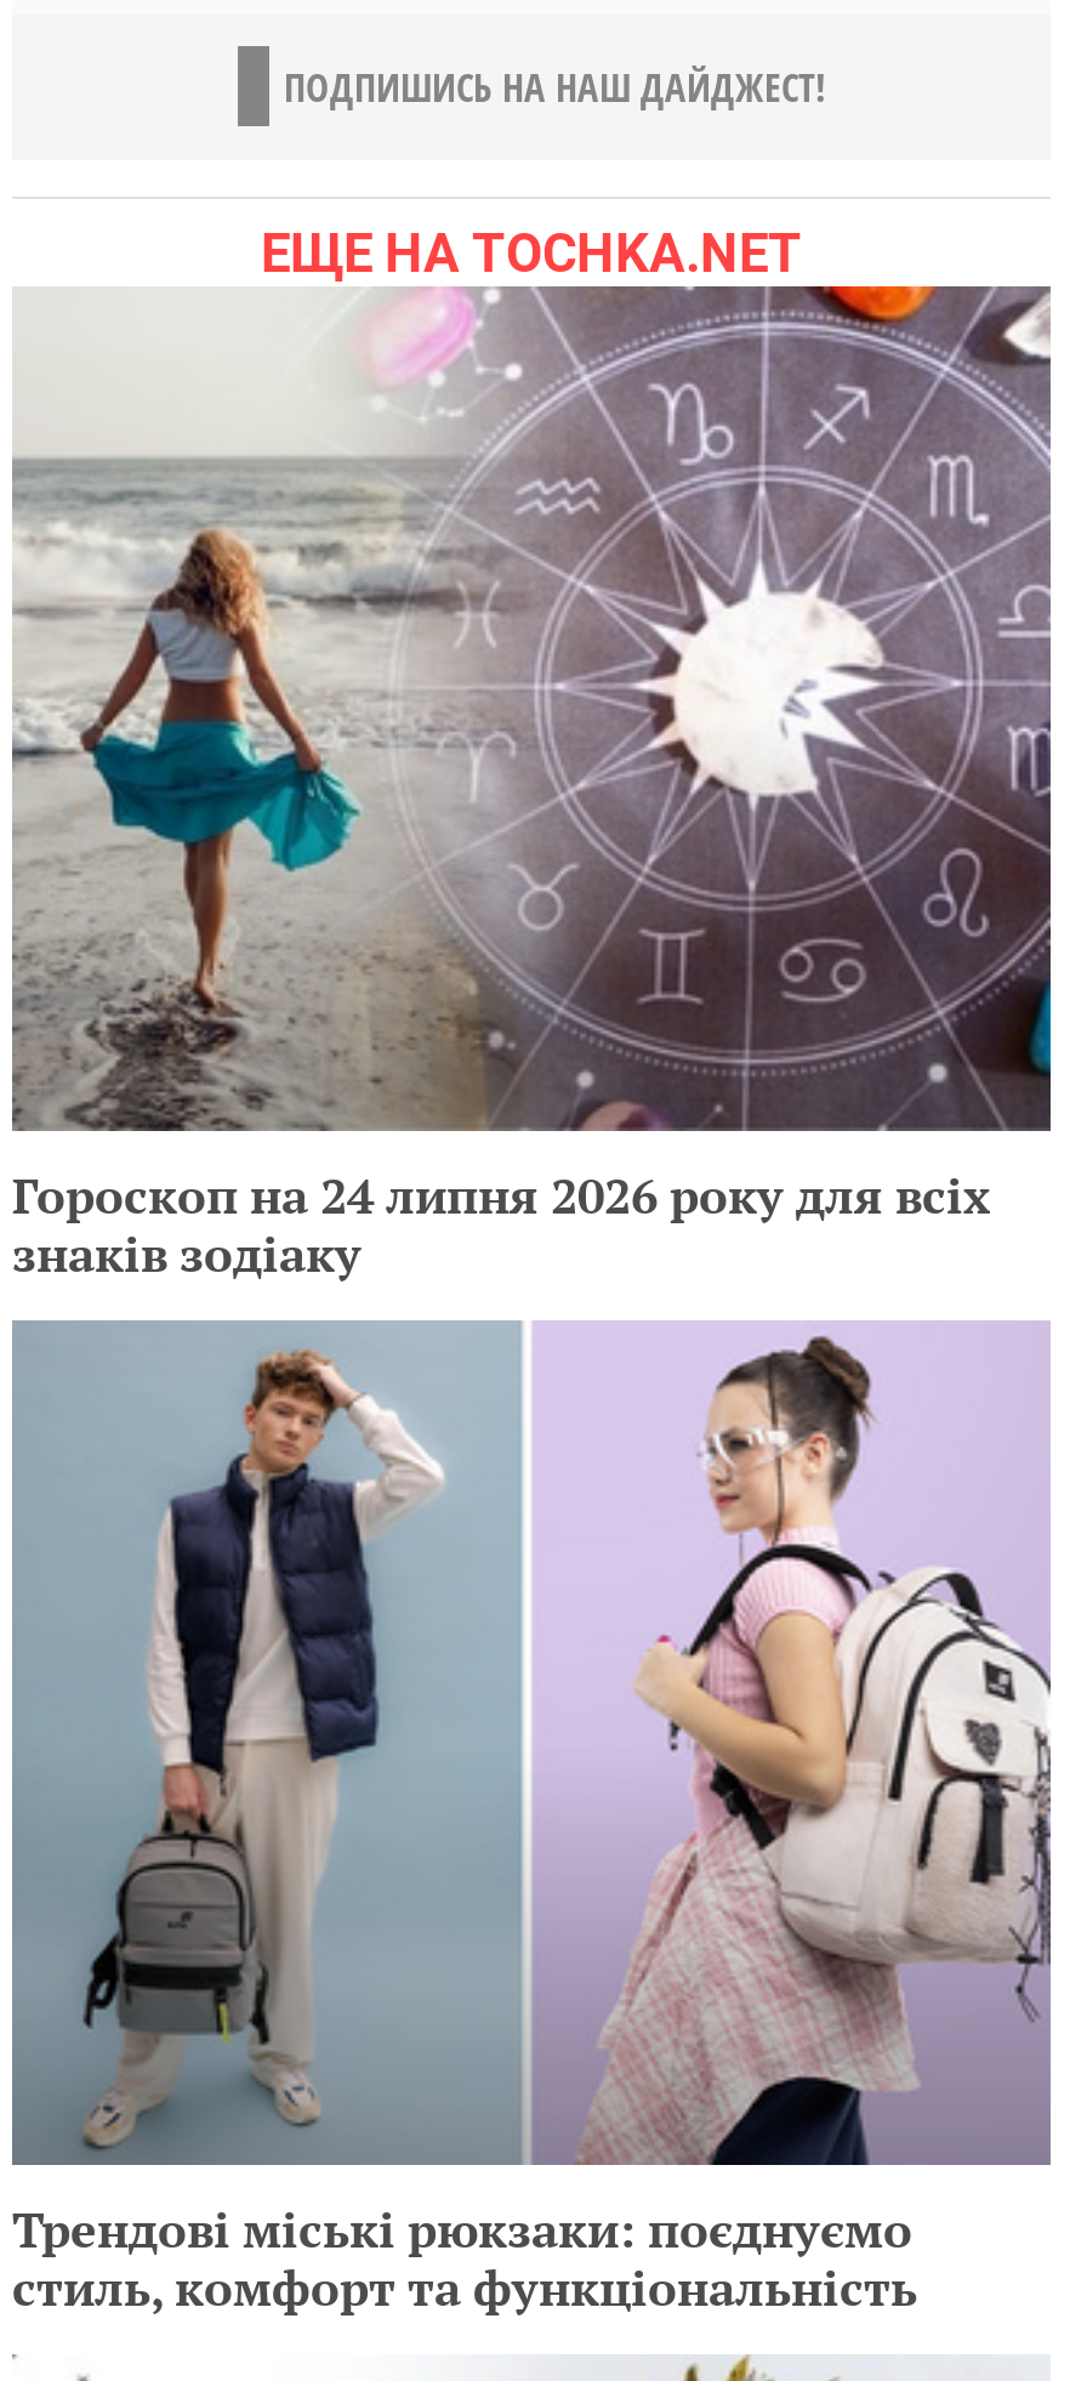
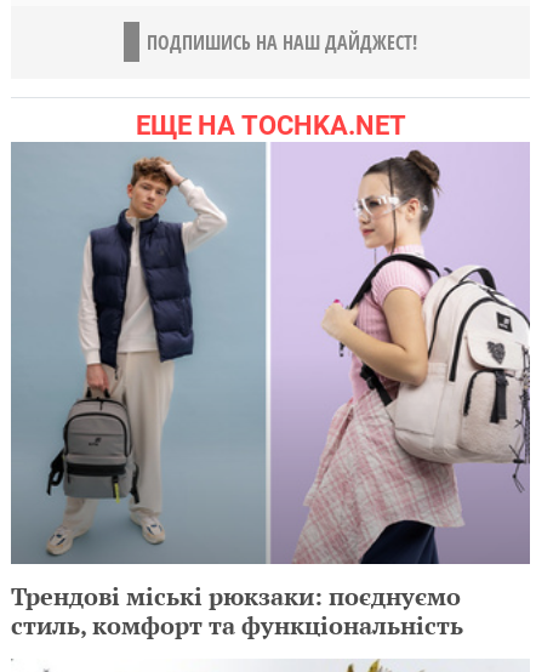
[12,284,1053,1286] [image] | Гороскоп на 24 липня 2026 року для всіх | знаків зодіаку -> none

